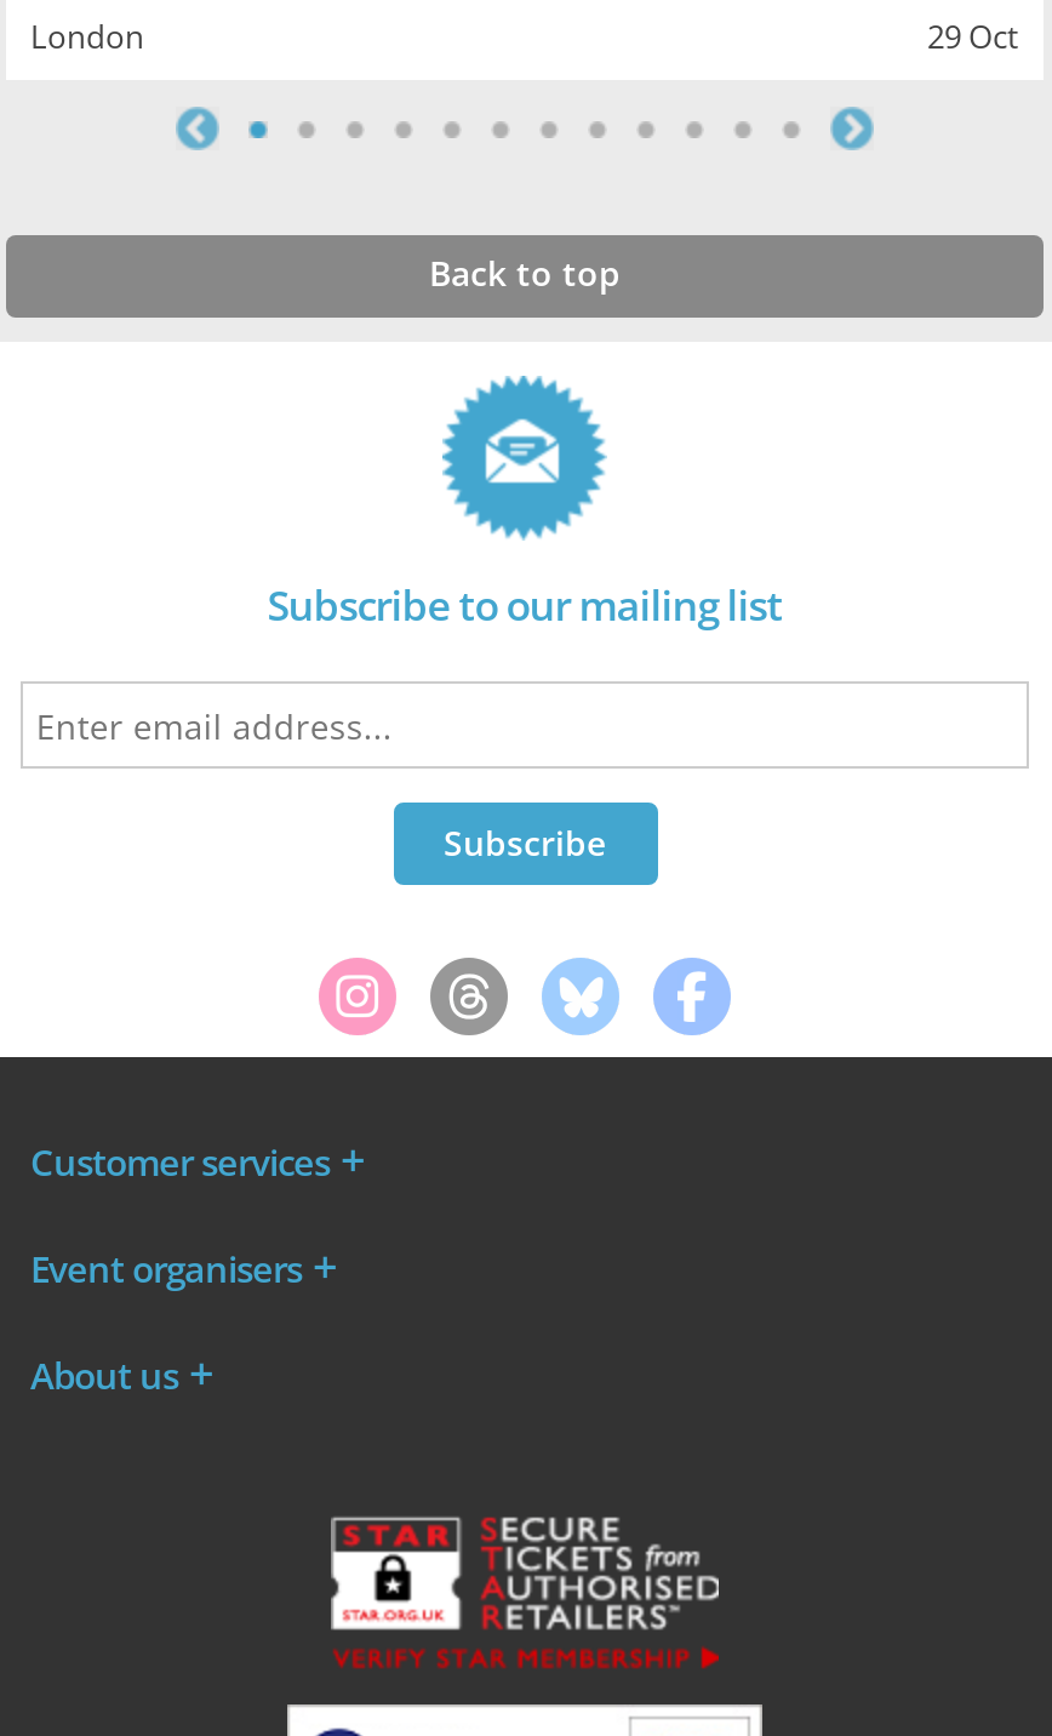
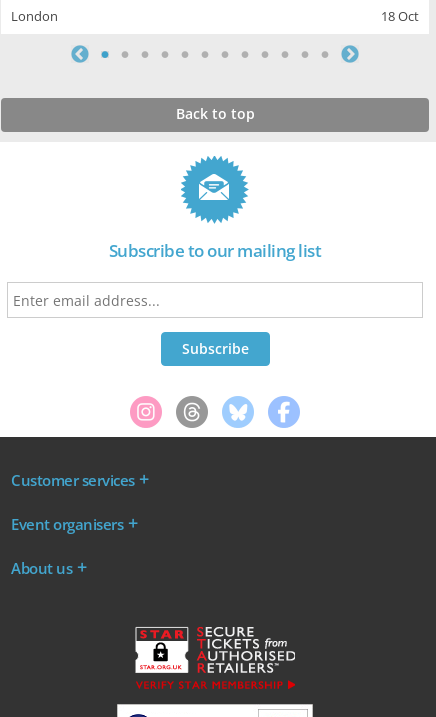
[927,16,1019,59] 29 Oct -> [381,7,419,25] 18 Oct

